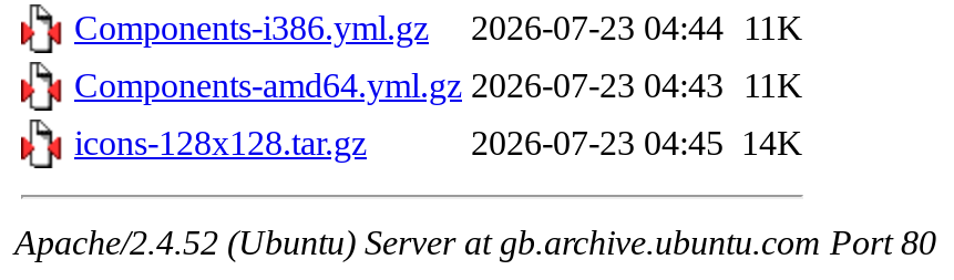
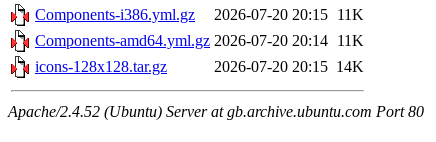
[74,10,803,47] Components-i386.yml.gz 2026-07-23 04:44 11K -> [35,6,364,23] Components-i386.yml.gz 2026-07-20 20:15 11K
[74,67,803,105] Components-amd64.yml.gz 2026-07-23 04:43 11K -> [35,32,364,49] Components-amd64.yml.gz 2026-07-20 20:14 11K
[471,125,803,162] 2026-07-23 04:45 14K -> [214,58,364,75] 2026-07-20 20:15 14K

